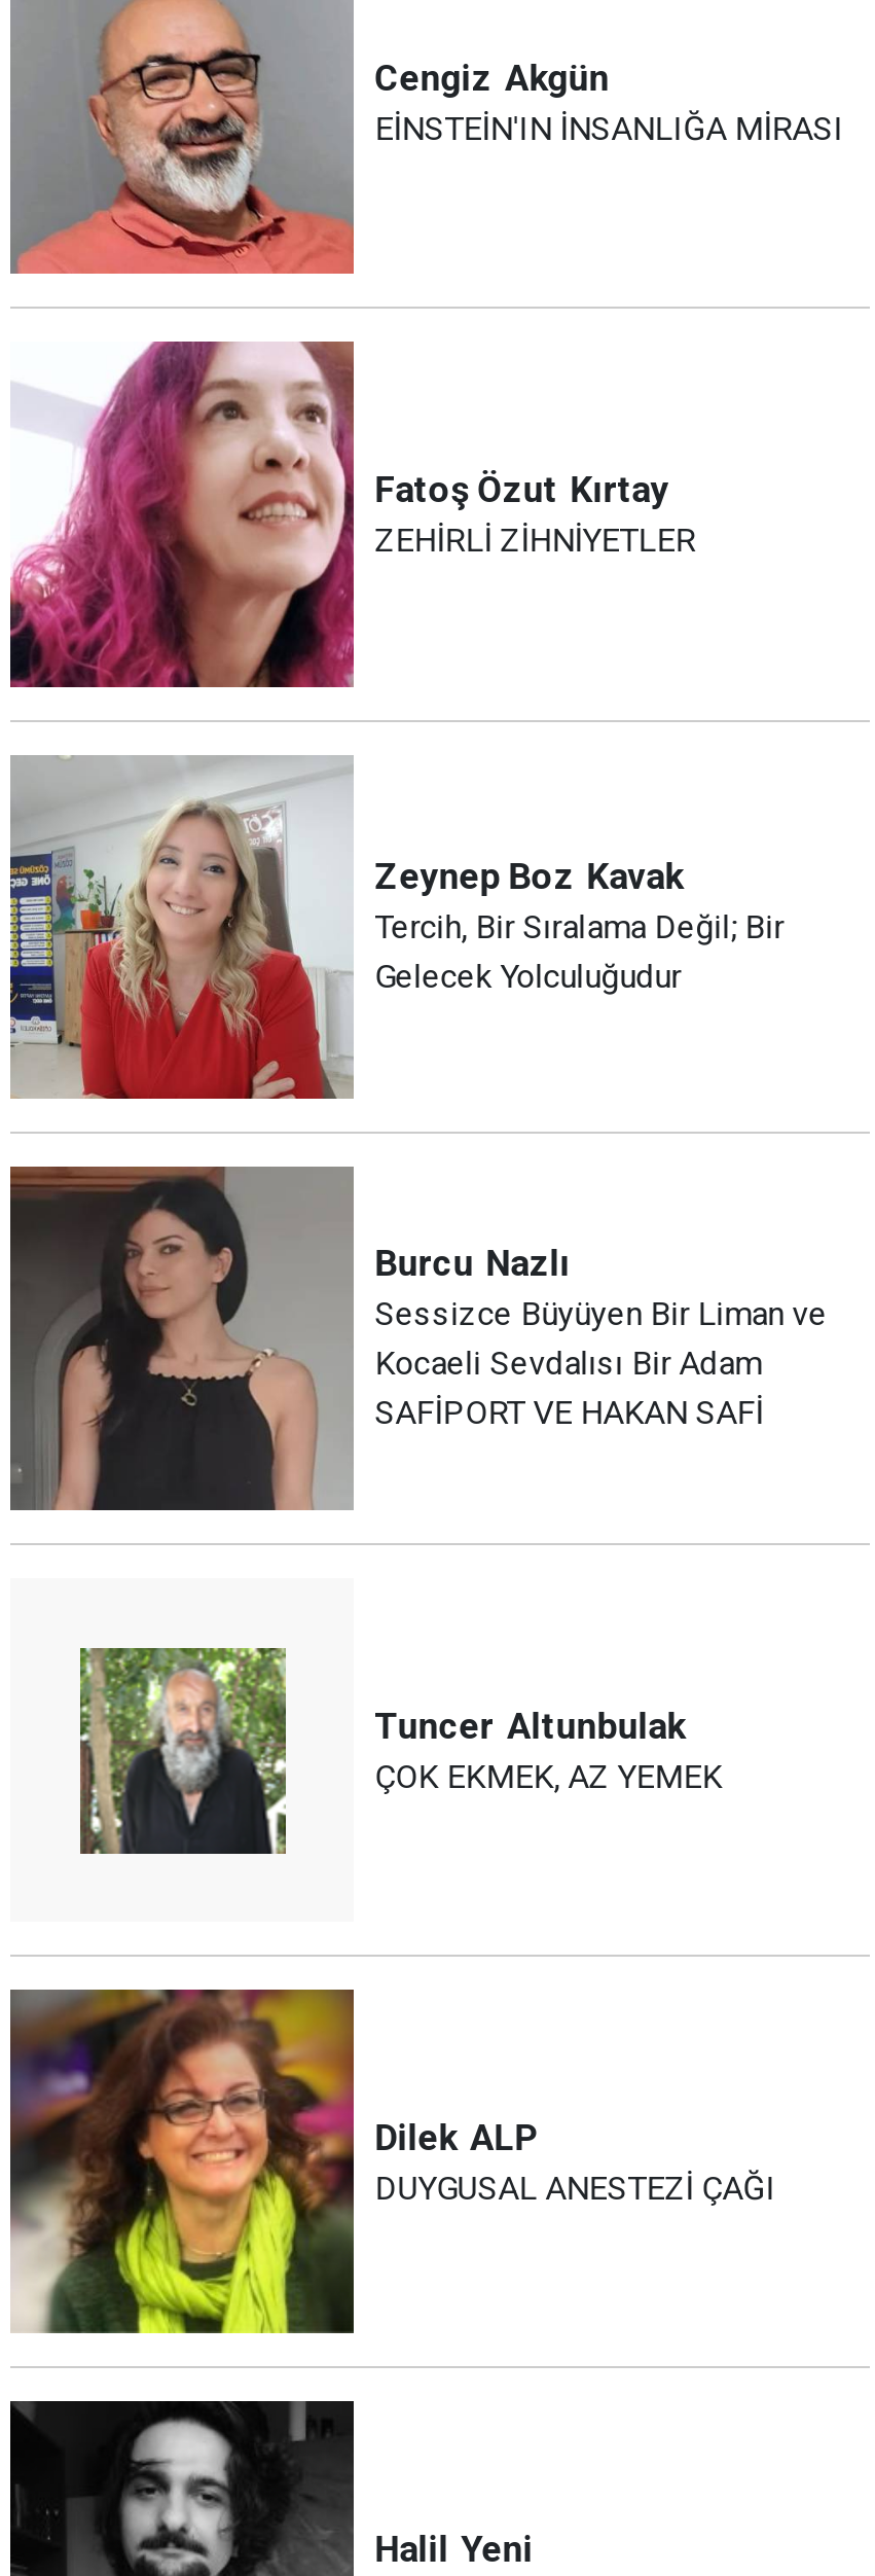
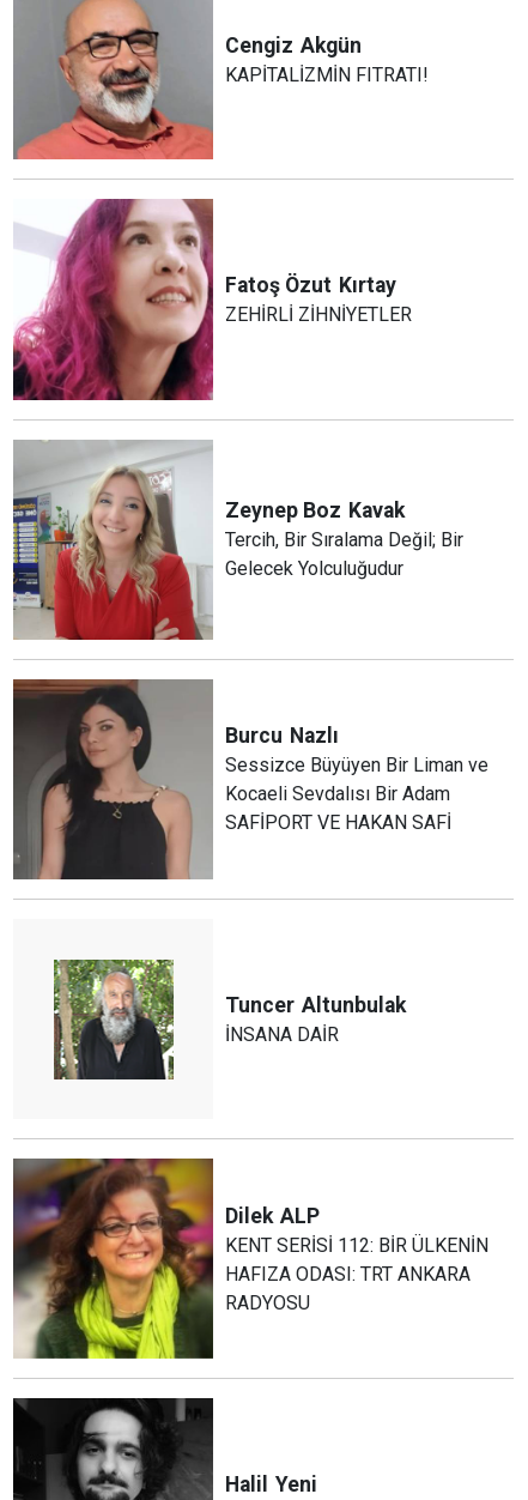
[375,109,844,148] EİNSTEİN'IN İNSANLIĞA MİRASI -> [225,63,429,86] KAPİTALİZMİN FITRATI!
[375,1756,722,1795] ÇOK EKMEK, AZ YEMEK -> [225,1023,339,1045] İNSANA DAİR
moved [375,2117,537,2158] -> [225,1204,320,1228]: Dilek ALP
[375,2168,776,2207] DUYGUSAL ANESTEZİ ÇAĞI -> [225,1234,489,1314] KENT SERİSİ 112: BİR ÜLKENİN | HAFIZA ODASI: TRT ANKARA | RADYOSU

